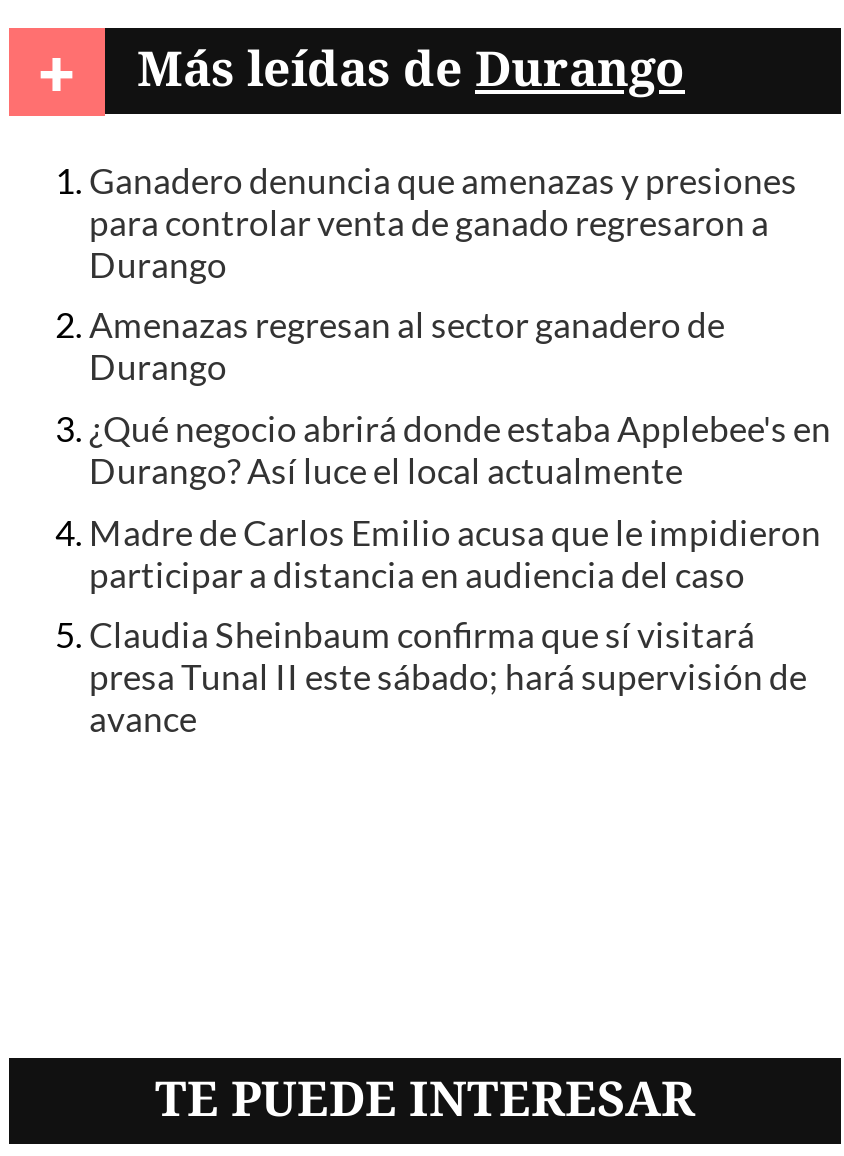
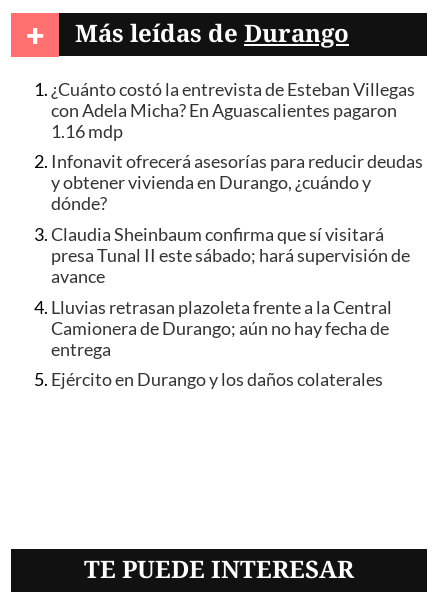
[89,160,831,595] Ganadero denuncia que amenazas y presiones | para controlar venta de ganado regresaron a | Durango | Amenazas regresan al sector ganadero de | Durango | ¿Qué negocio abrirá donde estaba Applebee's en | Durango? Así luce el local actualmente | Madre de Carlos Emilio acusa que le impidieron | participar a distancia en audiencia del caso -> [51,79,423,214] ¿Cuánto costó la entrevista de Esteban Villegas | con Adela Micha? En Aguascalientes pagaron | 1.16 mdp | Infonavit ofrecerá asesorías para reducir deudas | y obtener vivienda en Durango, ¿cuándo y | dónde?
moved [89,614,807,740] -> [51,224,410,287]: Claudia Sheinbaum confirma que sí visitará | presa Tunal II este sábado; hará supervisión de | avance
none -> [51,297,392,390] Lluvias retrasan plazoleta frente a la Central | Camionera de Durango; aún no hay fecha de | entrega | Ejército en Durango y los daños colaterales

